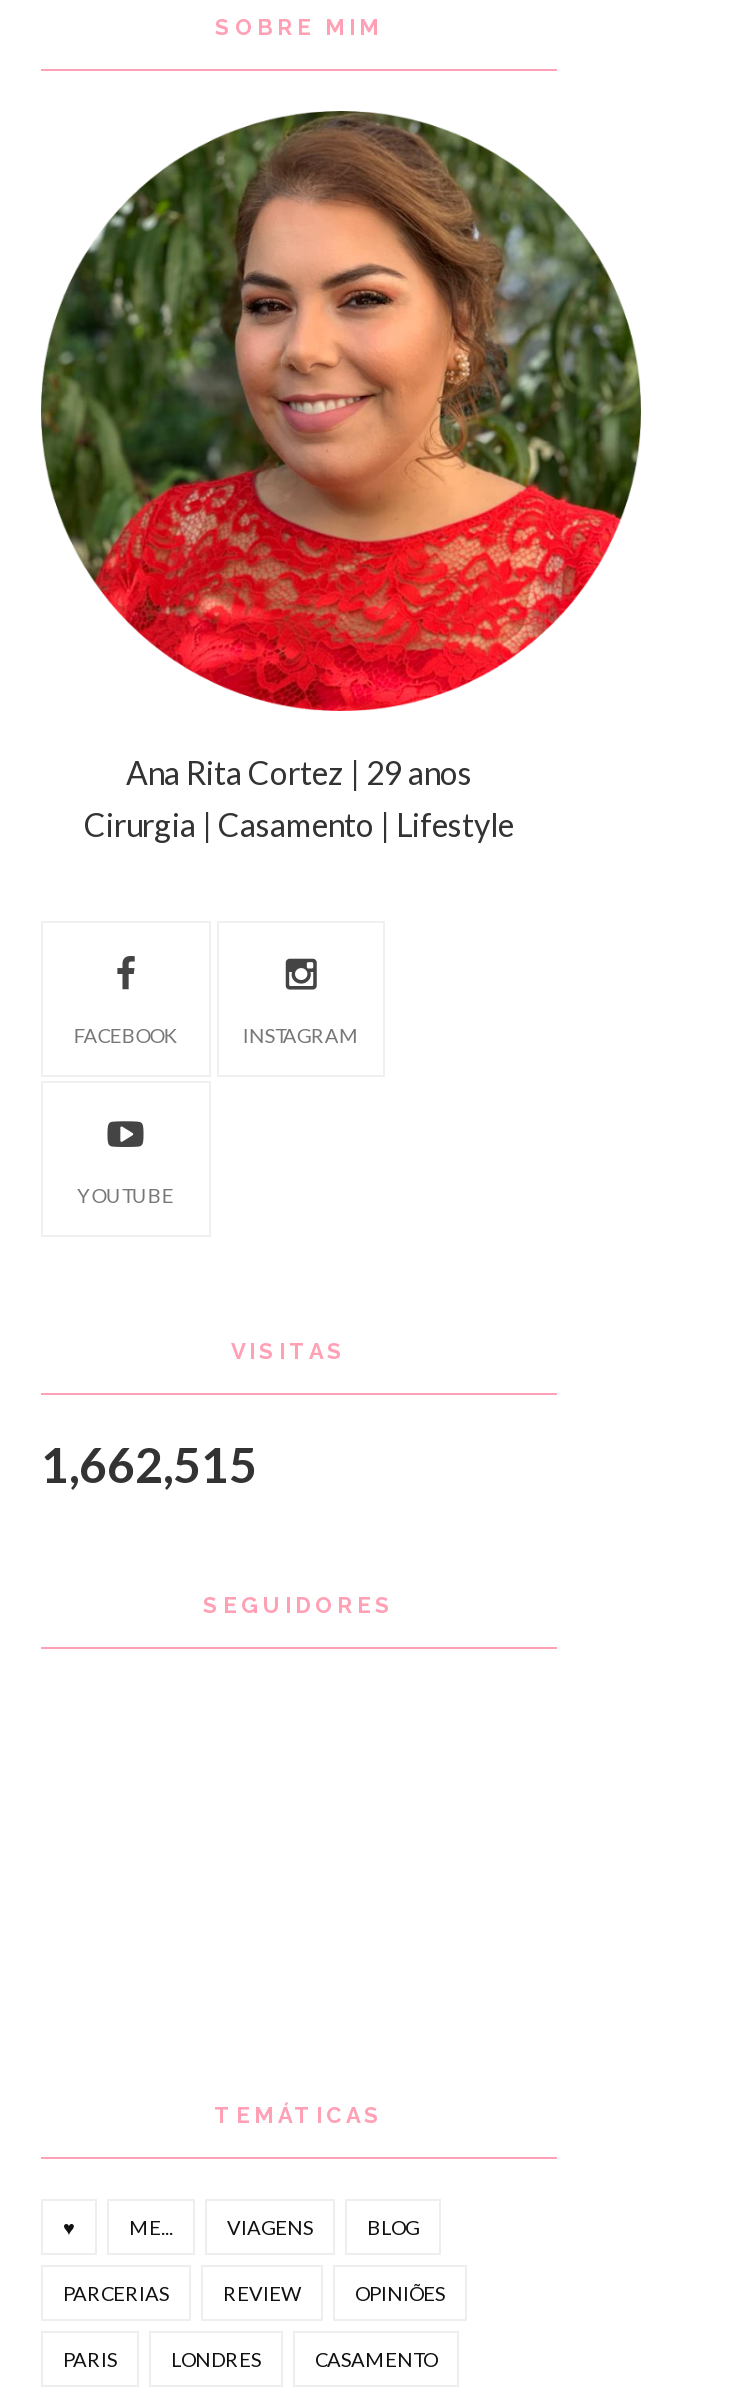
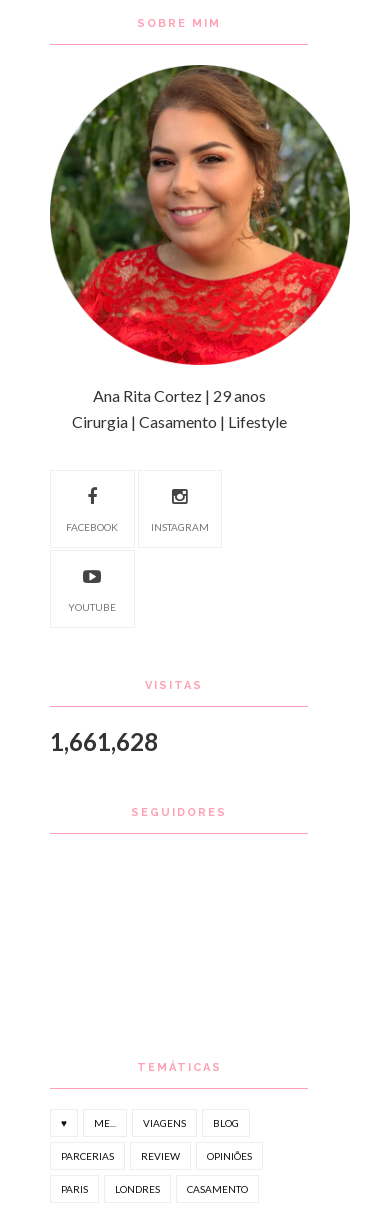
[41,1434,257,1492] 1,662,515 -> [50,727,158,756] 1,661,628

